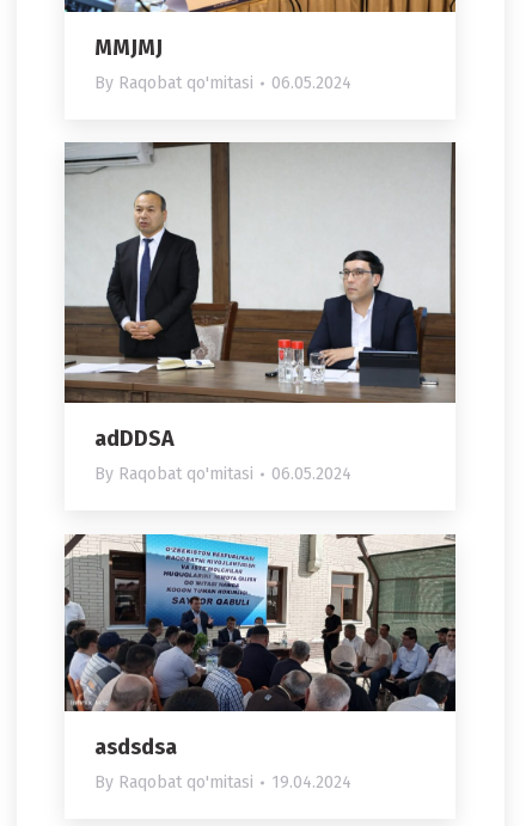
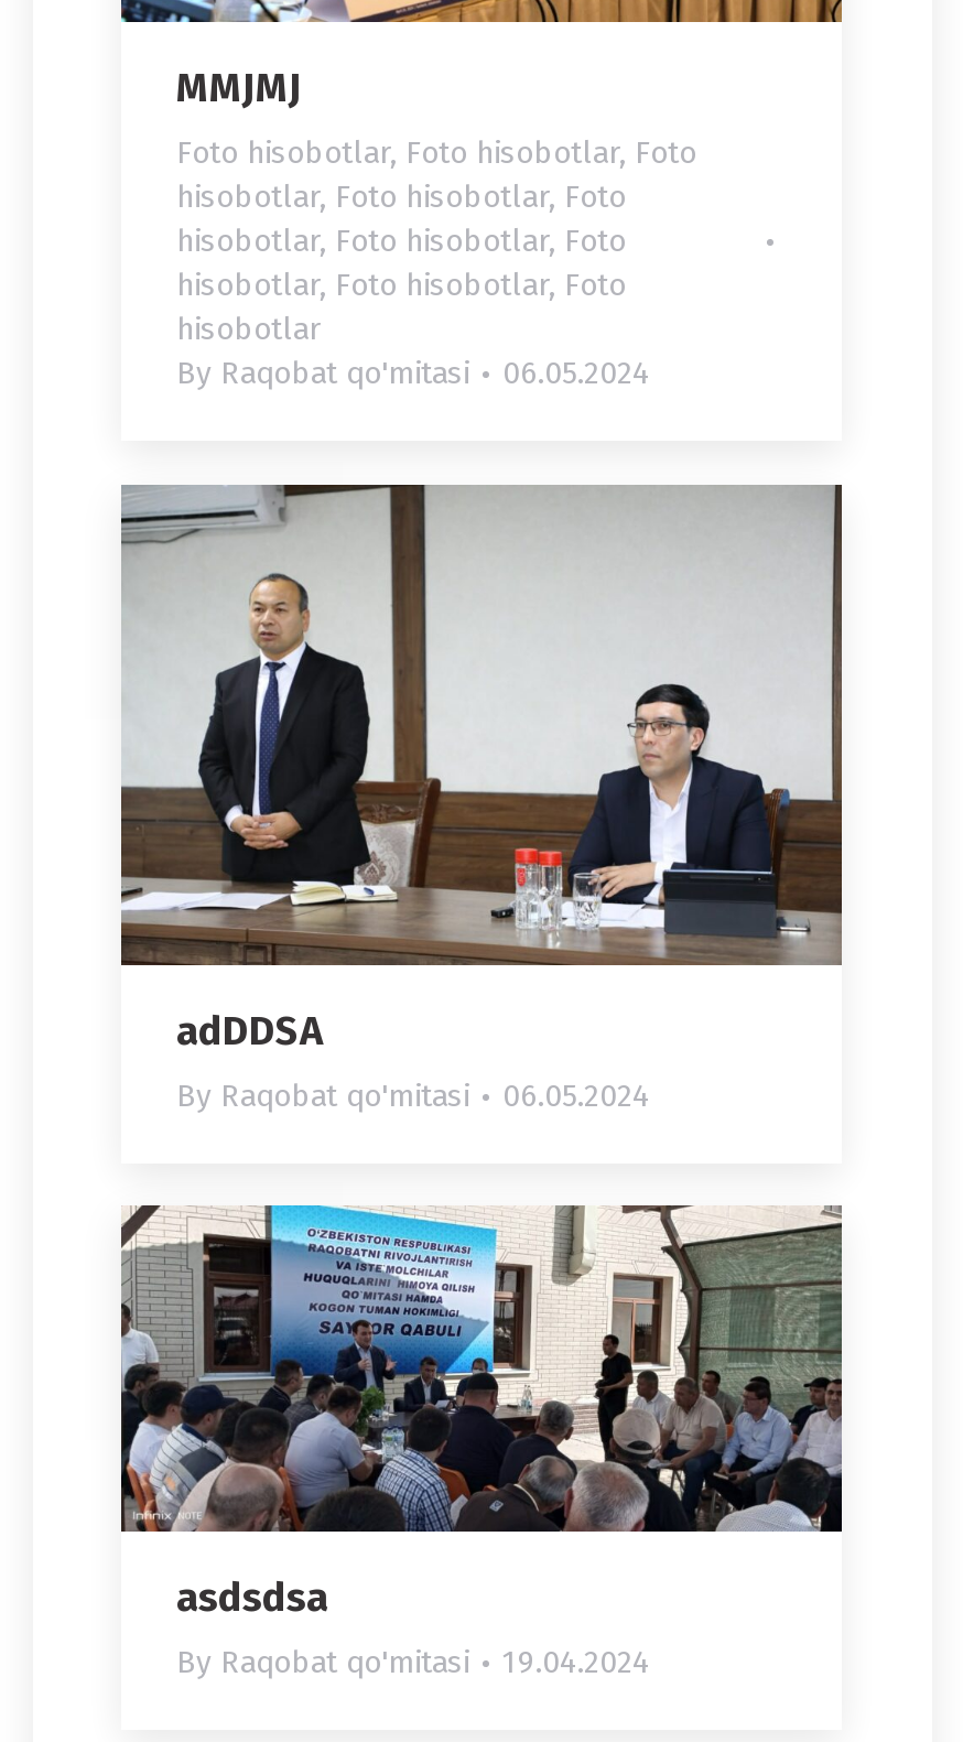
none -> [176,135,696,348] Foto hisobotlar, Foto hisobotlar, Foto | hisobotlar, Foto hisobotlar, Foto | hisobotlar, Foto hisobotlar, Foto | hisobotlar, Foto hisobotlar, Foto | hisobotlar

